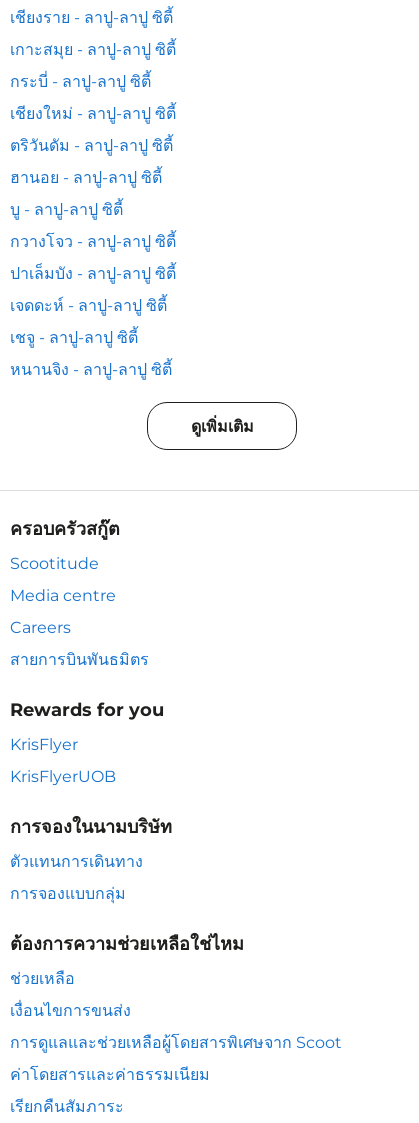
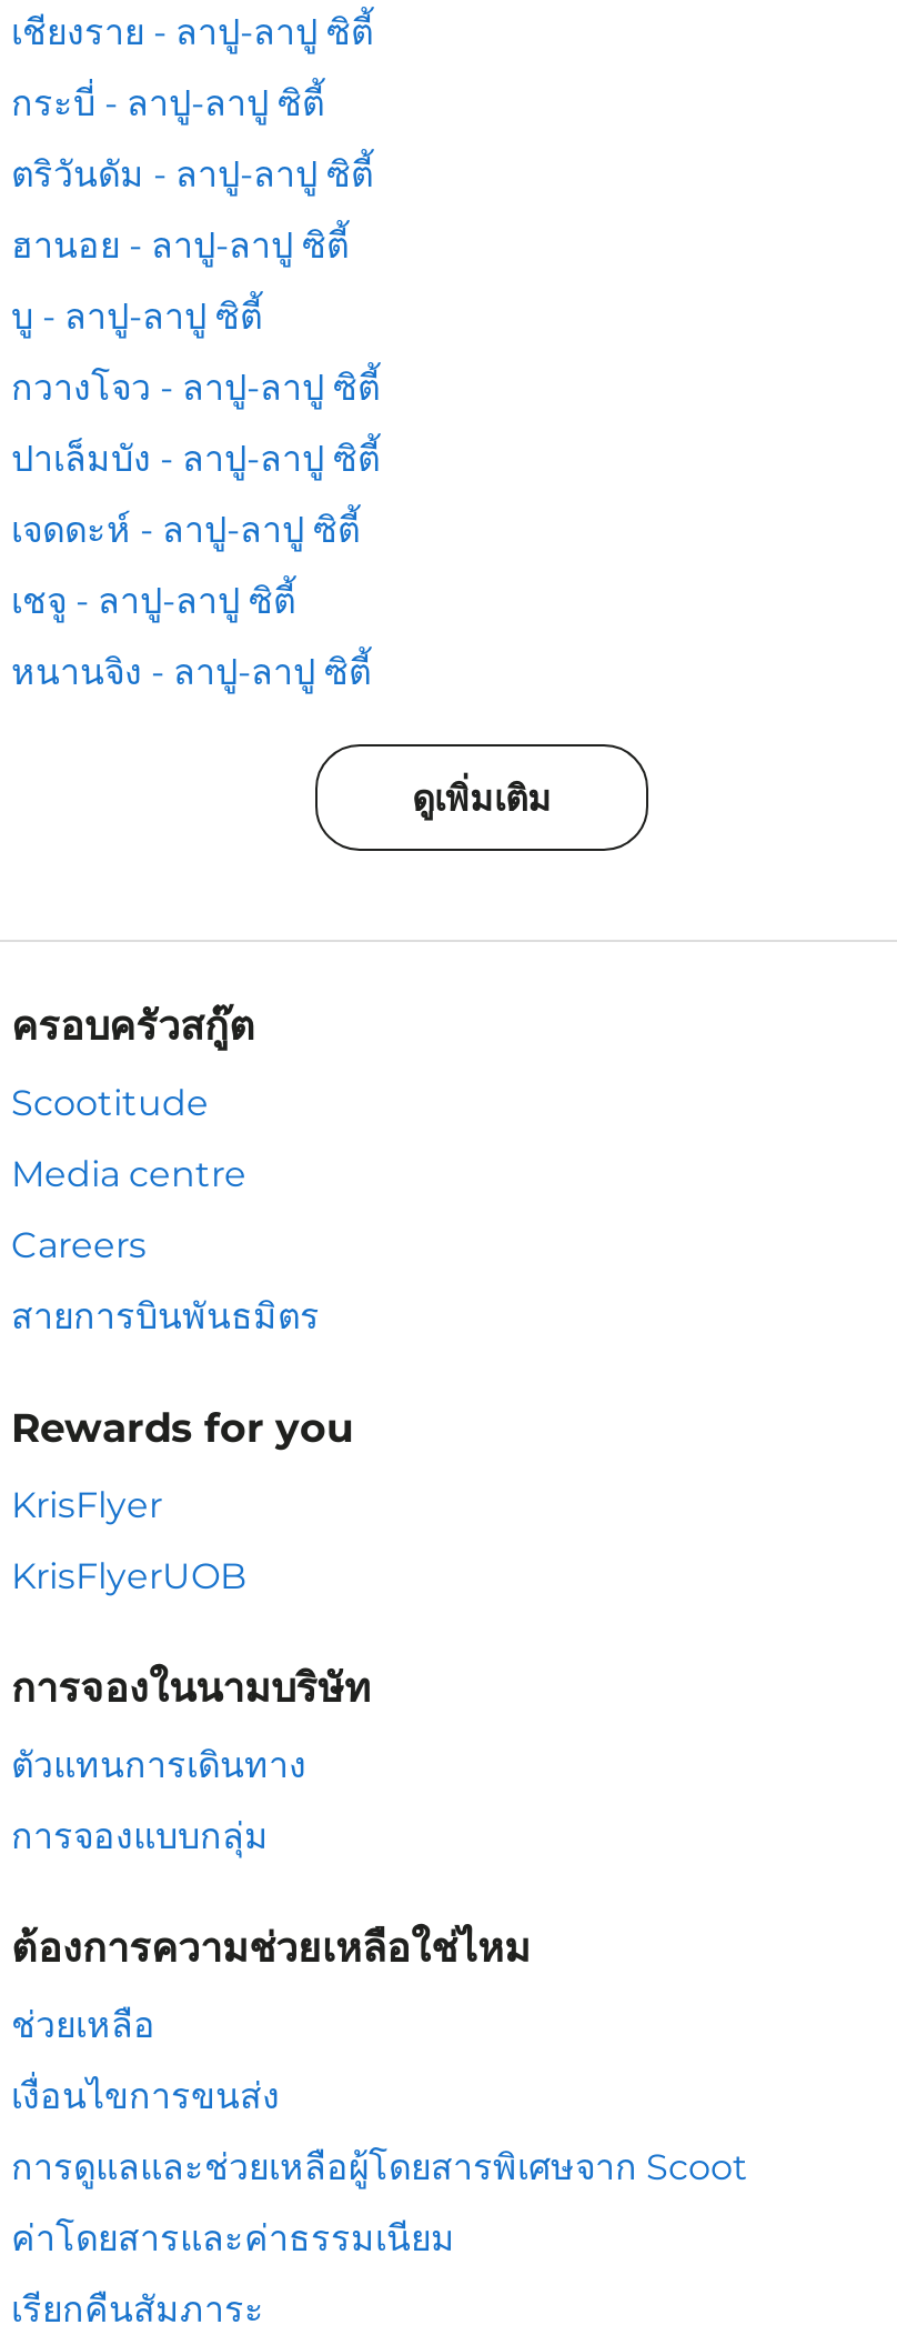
[10,40,176,59] เกาะสมุย - ลาปู-ลาปู ซิตี้ -> none
[10,104,176,123] เชียงใหม่ - ลาปู-ลาปู ซิตี้ -> none

